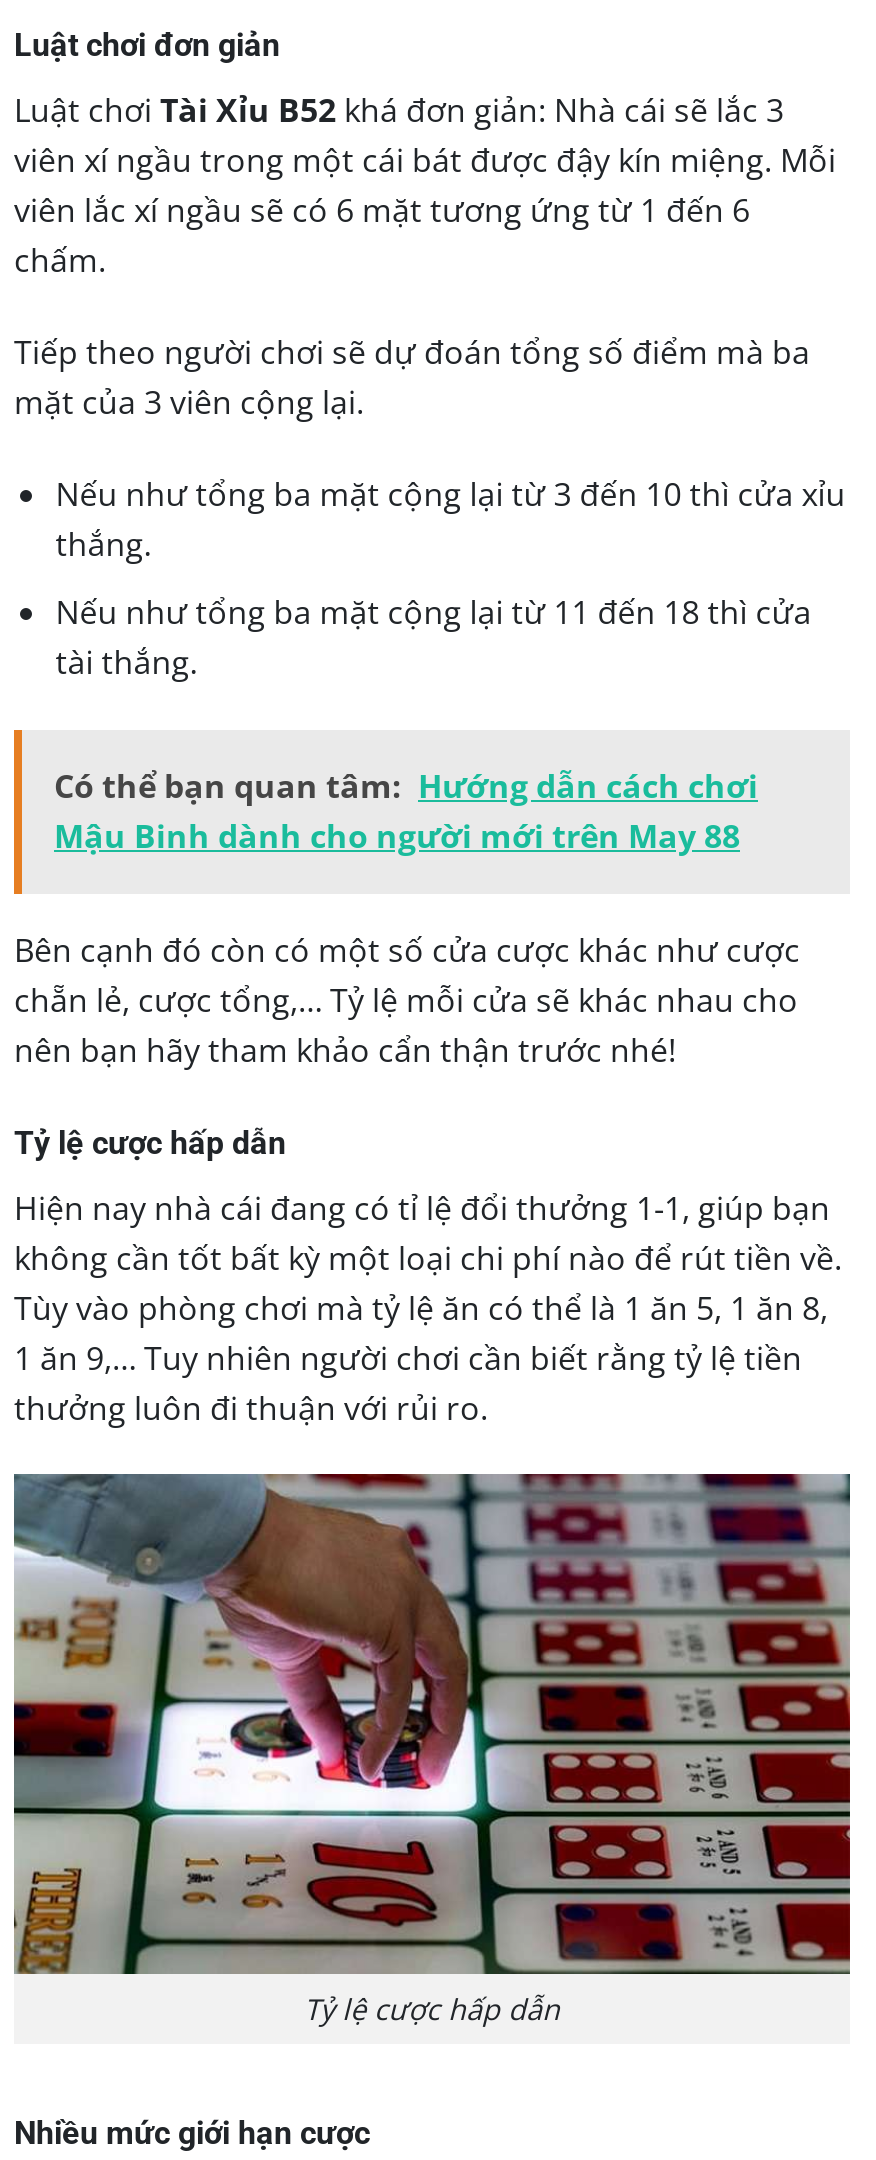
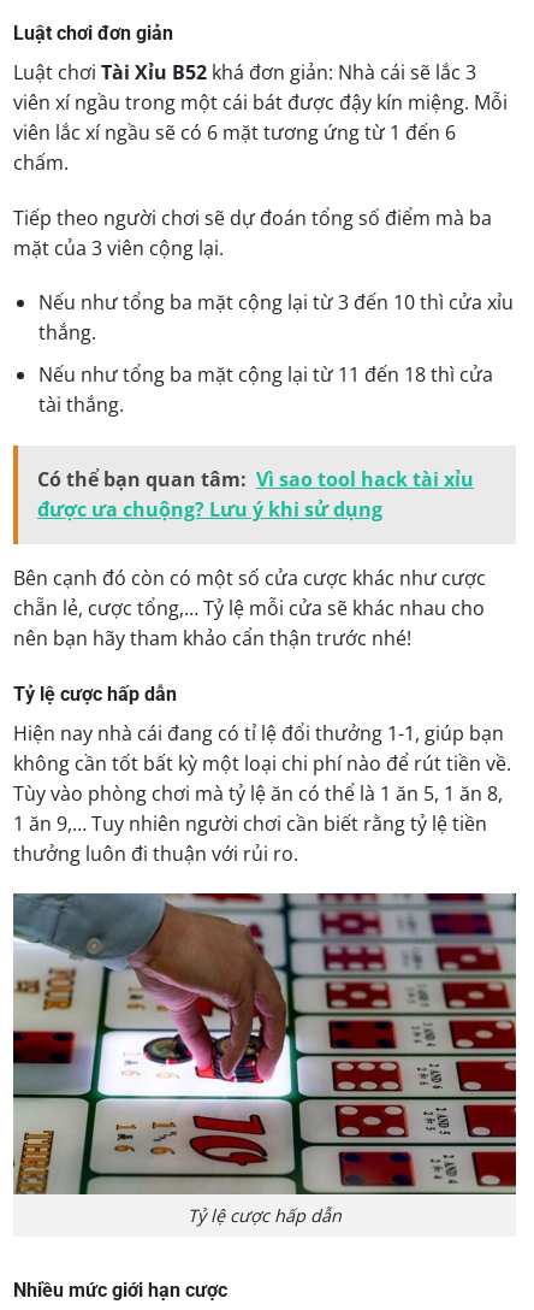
[54,764,758,858] Có thể bạn quan tâm: Hướng dẫn cách chơi | Mậu Binh dành cho người mới trên May 88 -> [37,466,474,522] Có thể bạn quan tâm: Vì sao tool hack tài xỉu | được ưa chuộng? Lưu ý khi sử dụng

